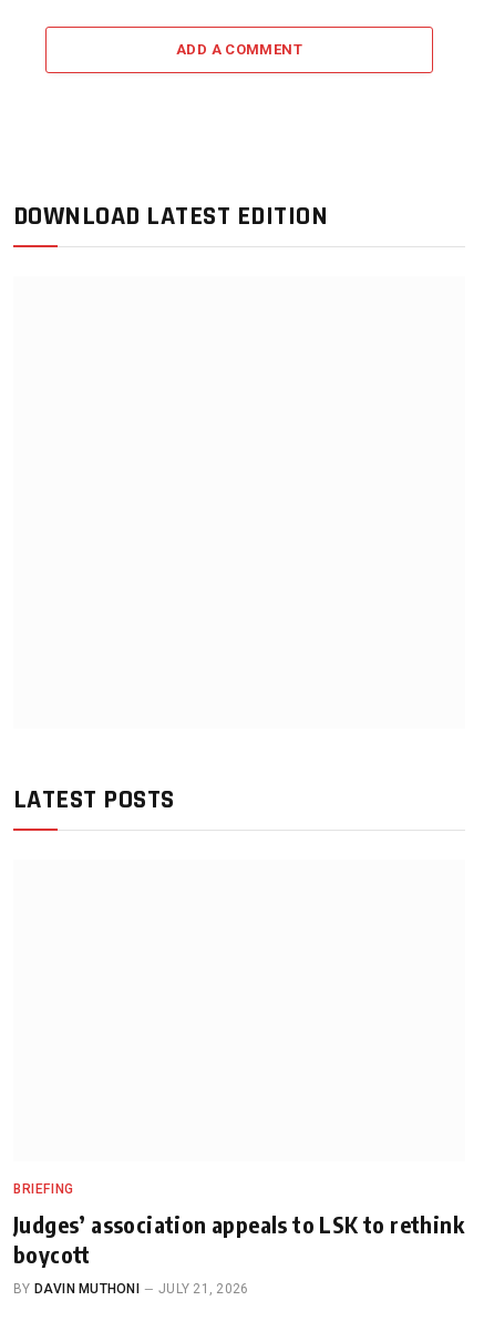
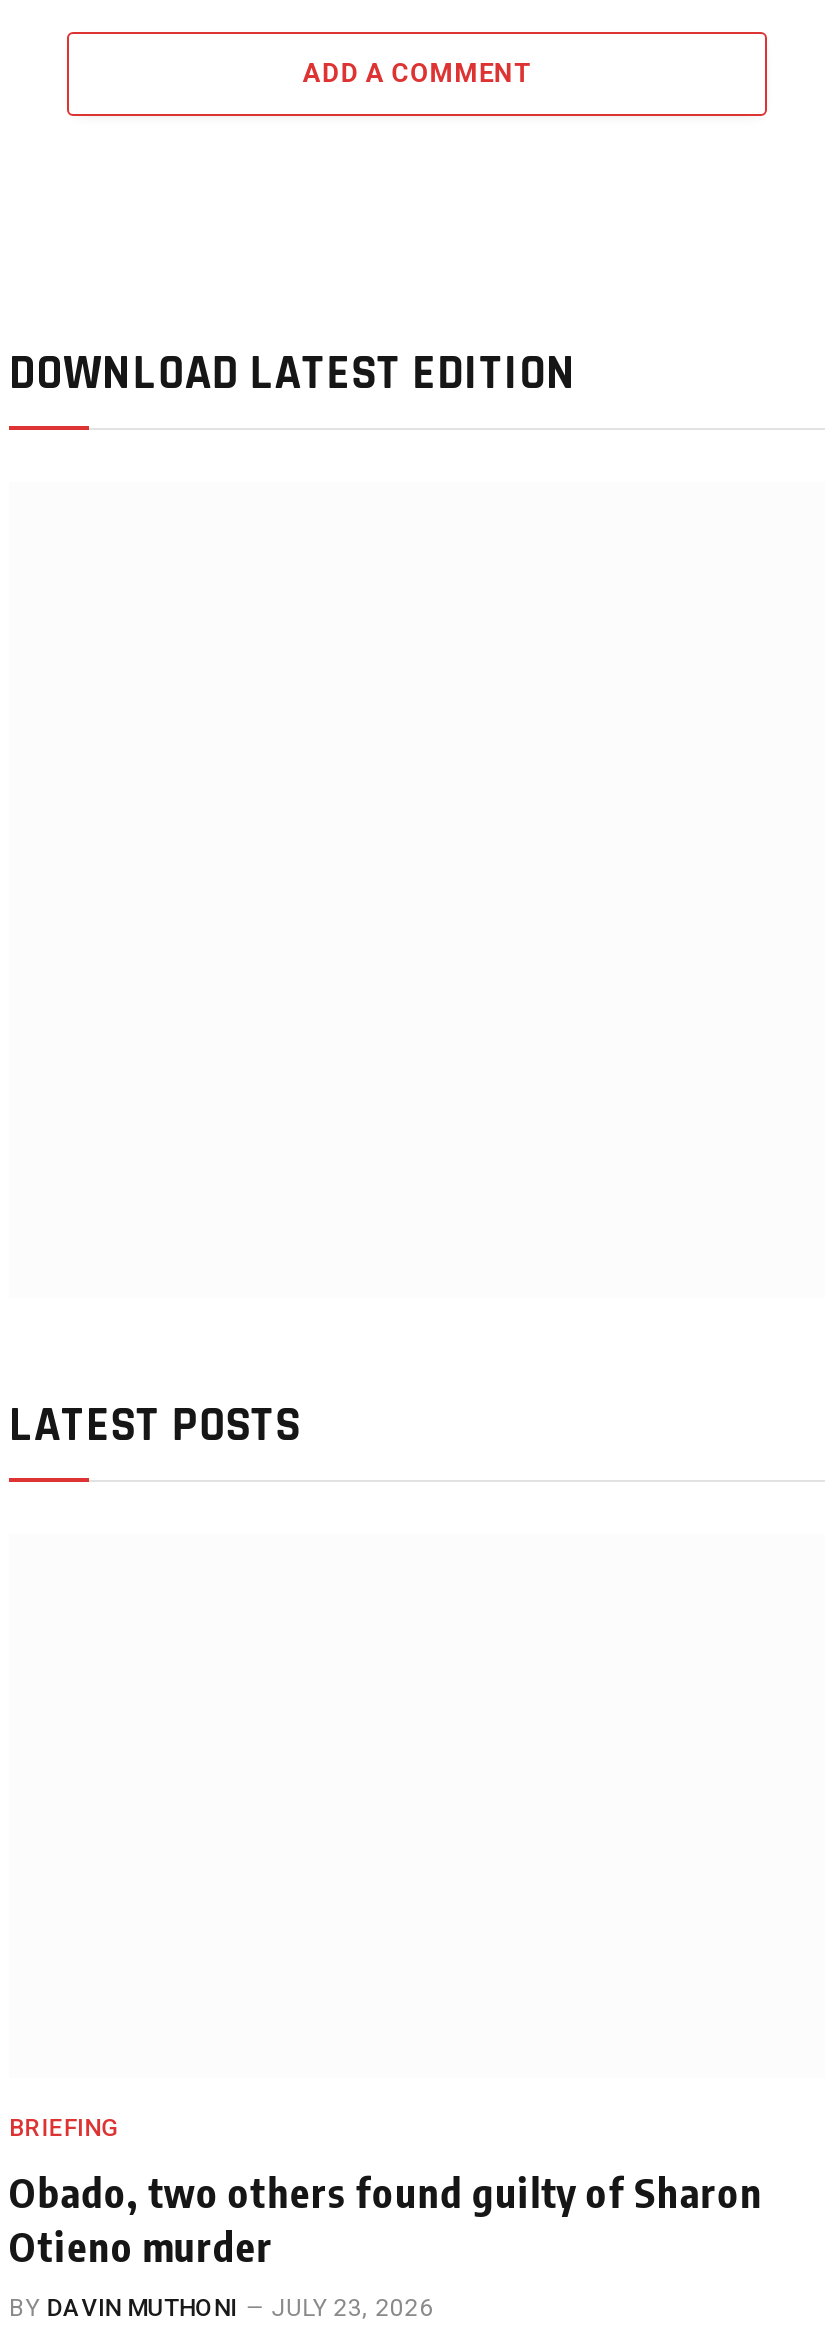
[13,1210,464,1268] Judges’ association appeals to LSK to rethink | boycott -> [9,2166,763,2270] Obado, two others found guilty of Sharon | Otieno murder
[13,1281,248,1296] BY DAVIN MUTHONI JULY 21, 2026 -> [9,2294,433,2322] BY DAVIN MUTHONI JULY 23, 2026

